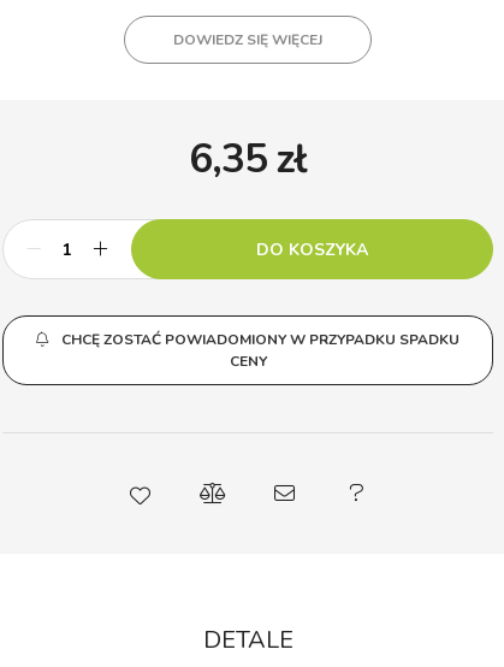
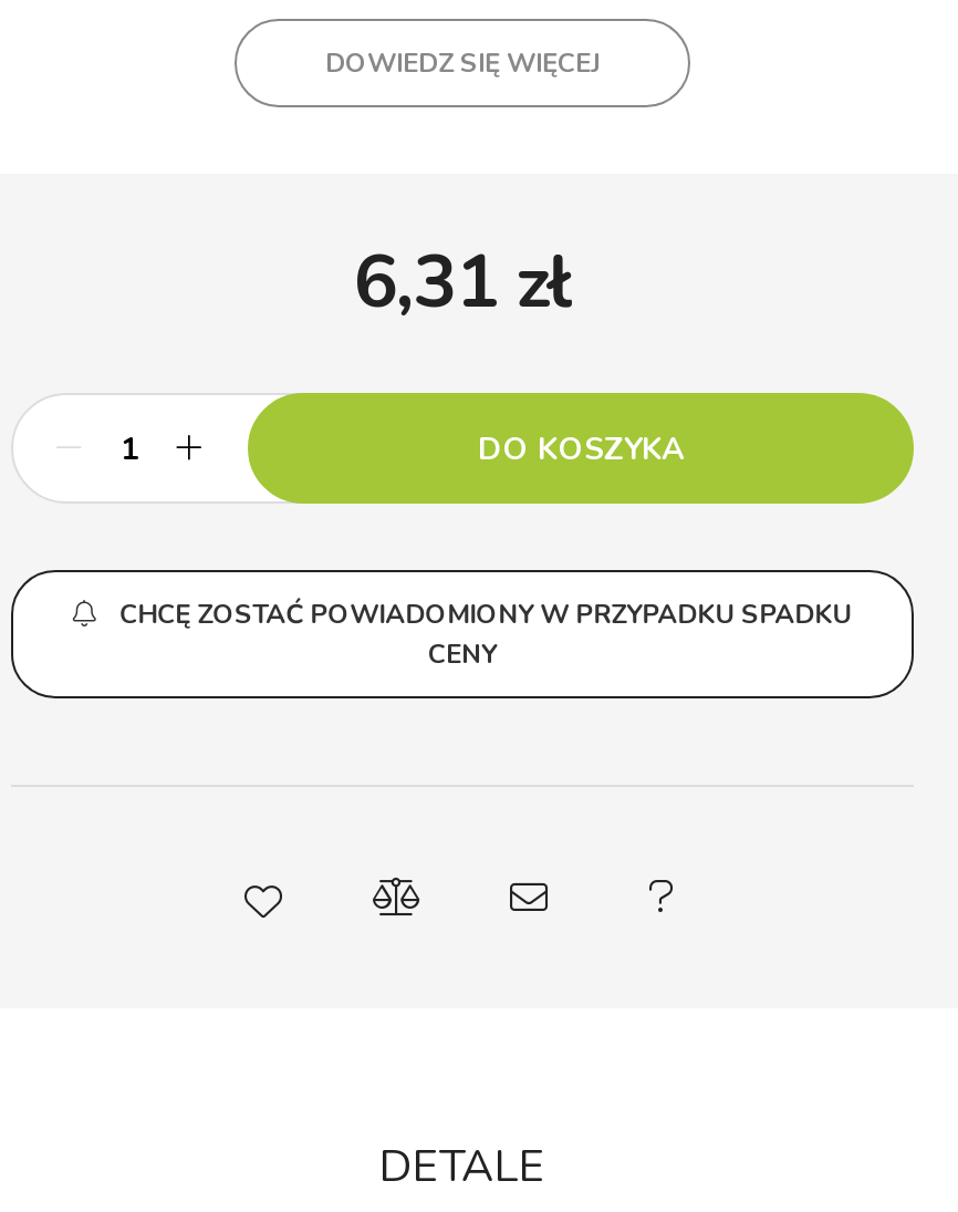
[189,132,307,187] 6,35 zł -> [354,234,571,333] 6,31 zł

